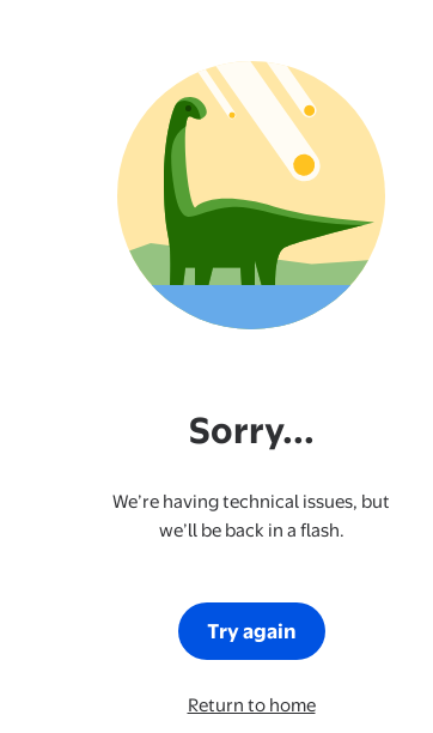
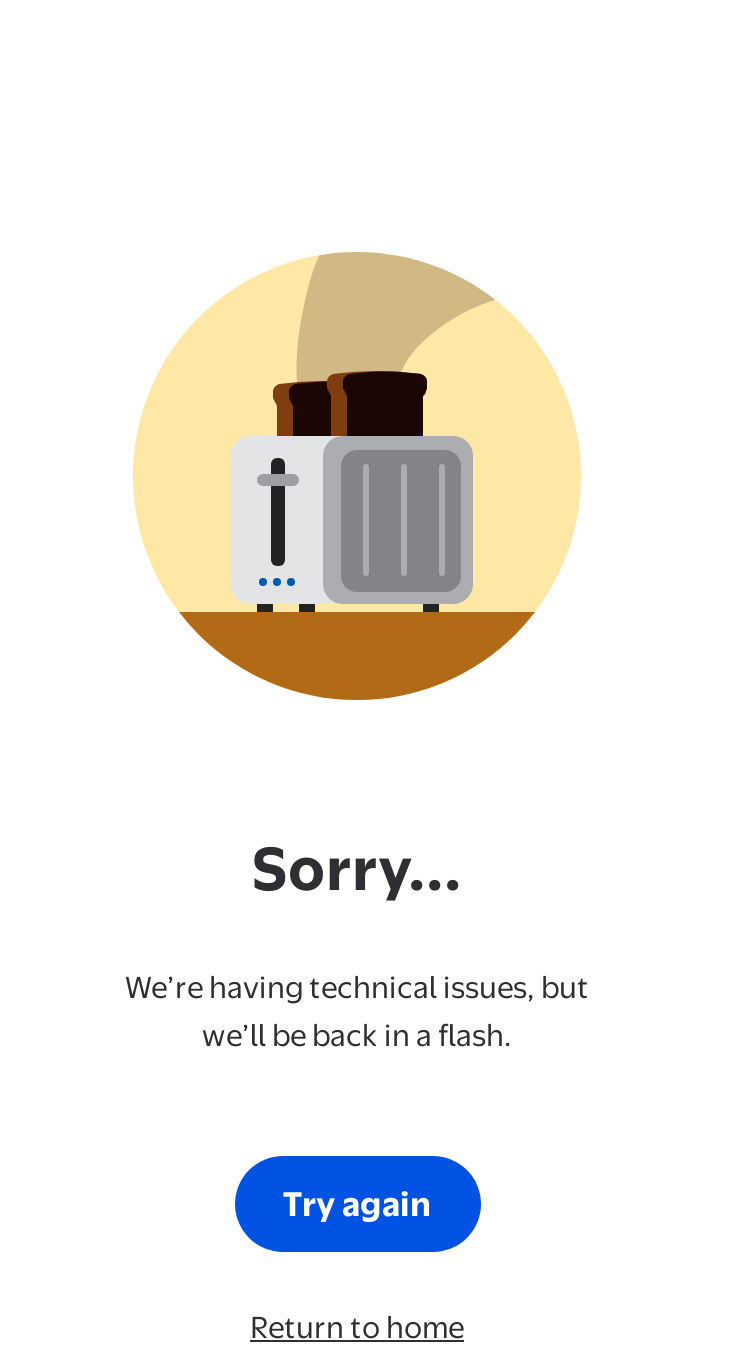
[129,62,373,331] [image] -> [155,252,555,702] [image]

